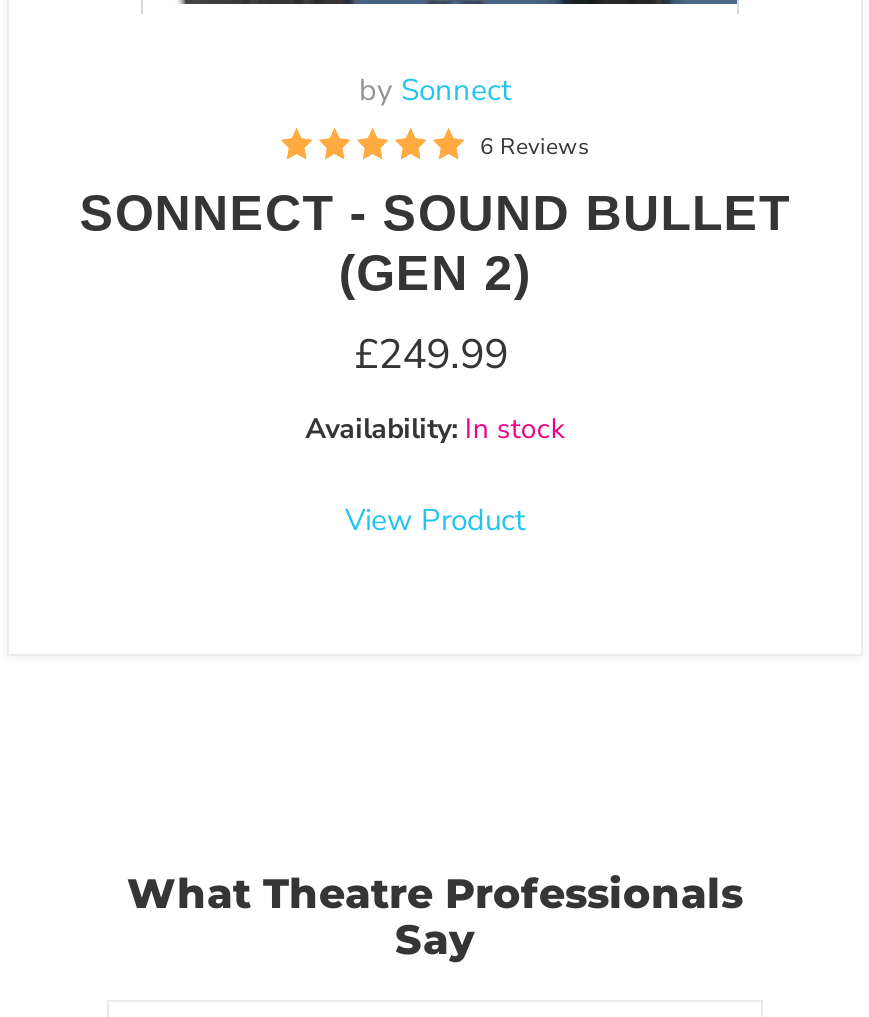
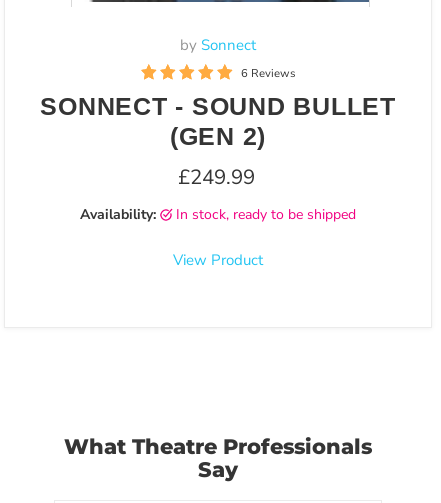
[305,409,565,447] Availability: In stock -> [80,205,356,224] Availability: | in stock, ready to be shipped

